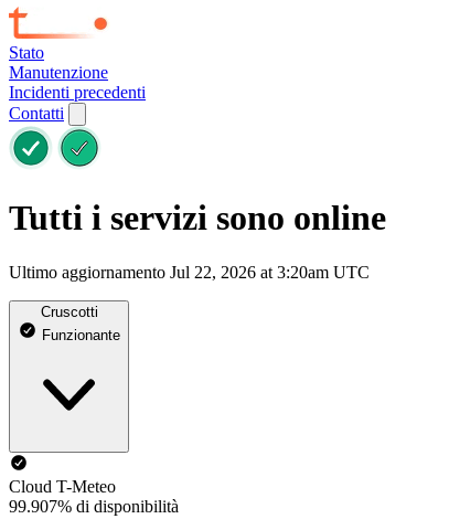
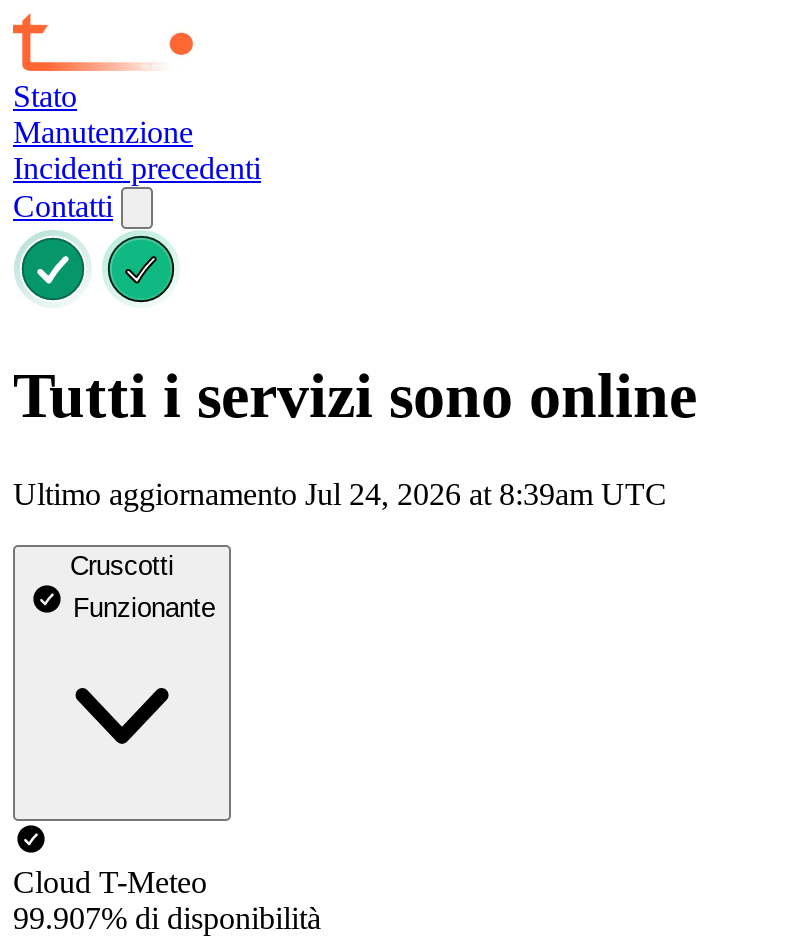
[9,263,370,281] Ultimo aggiornamento Jul 22, 2026 at 3:20am UTC -> [13,477,667,511] Ultimo aggiornamento Jul 24, 2026 at 8:39am UTC

